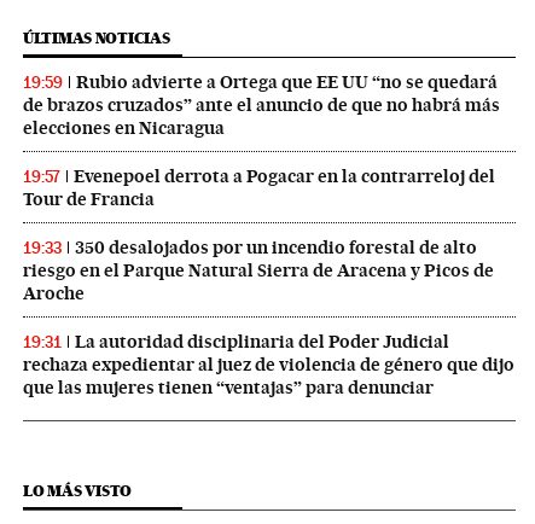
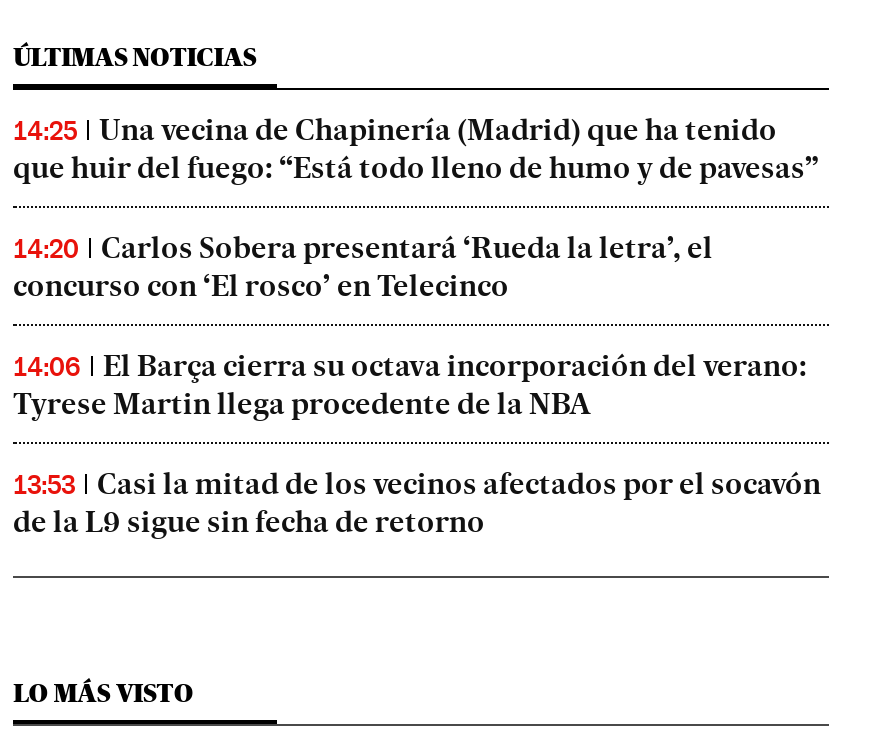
[23,71,500,139] 19:59 | Rubio advierte a Ortega que EE UU “no se quedará | de brazos cruzados” ante el anuncio de que no habrá más | elecciones en Nicaragua -> [13,112,819,186] 14:25 | Una vecina de Chapinería (Madrid) que ha tenido | que huir del fuego: “Está todo lleno de humo y de pavesas”
[23,165,495,210] 19:57 | Evenepoel derrota a Pogacar en la contrarreloj del | Tour de Francia -> [13,230,713,304] 14:20 | Carlos Sobera presentará ‘Rueda la letra’, el | concurso con ‘El rosco’ en Telecinco
[23,237,494,304] 19:33 | 350 desalojados por un incendio forestal de alto | riesgo en el Parque Natural Sierra de Aracena y Picos de | Aroche -> [13,348,807,422] 14:06 | El Barça cierra su octava incorporación del verano: | Tyrese Martin llega procedente de la NBA
[23,331,514,398] 19:31 | La autoridad disciplinaria del Poder Judicial | rechaza expedientar al juez de violencia de género que dijo | que las mujeres tienen “ventajas” para denunciar -> [13,466,821,540] 13:53 | Casi la mitad de los vecinos afectados por el socavón | de la L9 sigue sin fecha de retorno

